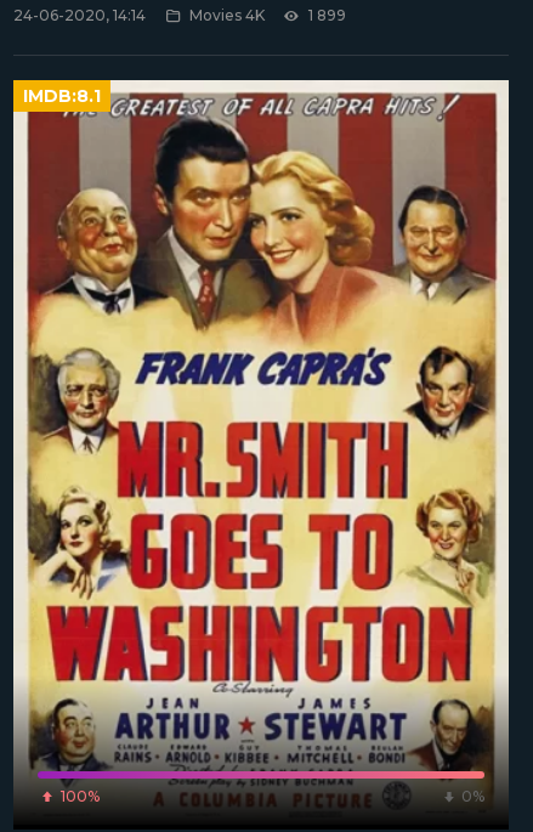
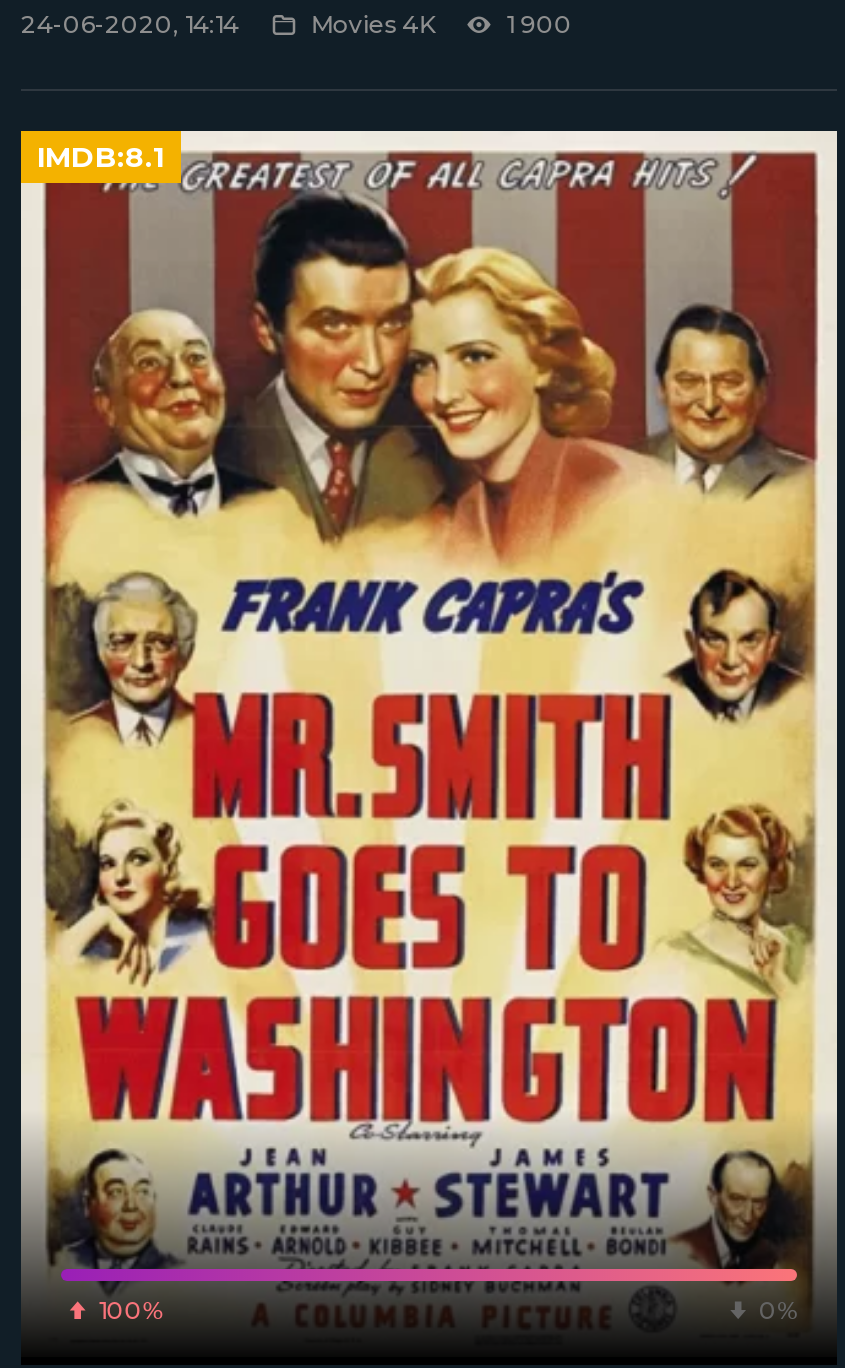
[308,6,346,24] 1 899 -> [506,9,572,39] 1 900

